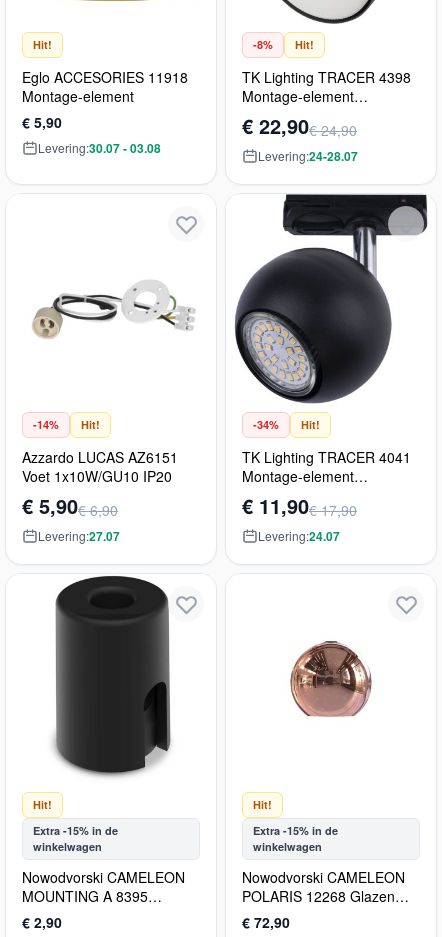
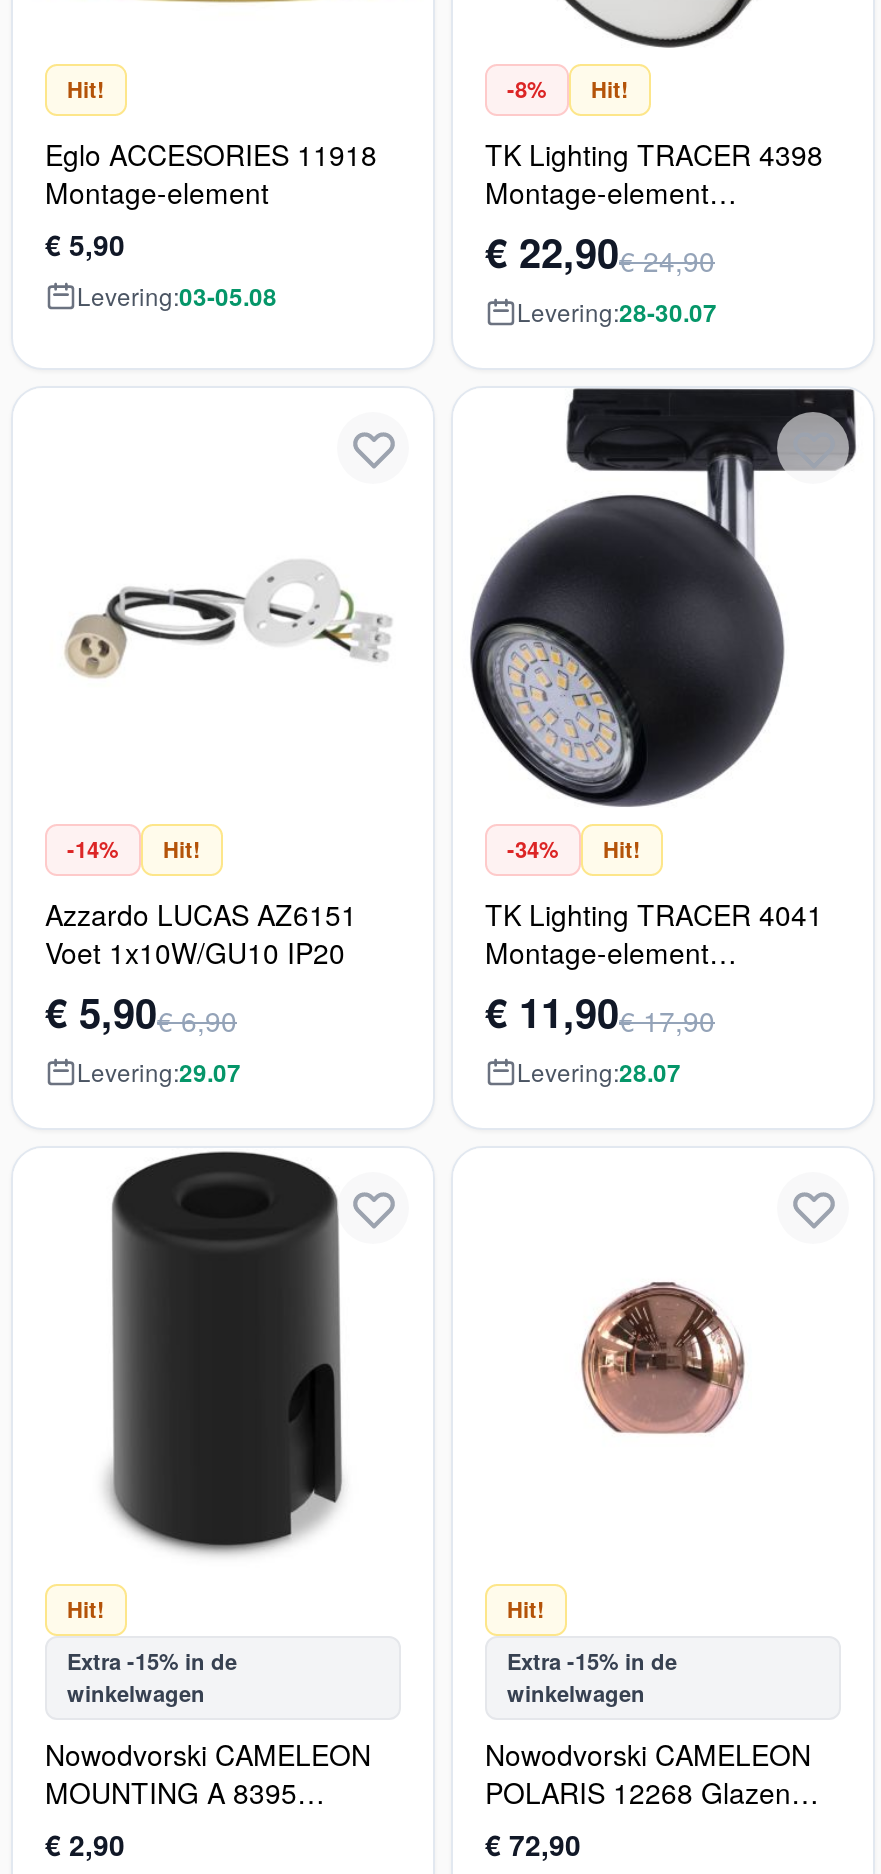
[38,139,161,157] Levering:30.07 - 03.08 -> [77,278,277,314] Levering:03-05.08
[258,147,358,165] Levering:24-28.07 -> [517,294,717,330] Levering:28-30.07
[38,527,120,545] Levering:27.07 -> [77,1054,241,1090] Levering:29.07
[258,527,340,545] Levering:24.07 -> [517,1054,681,1090] Levering:28.07

